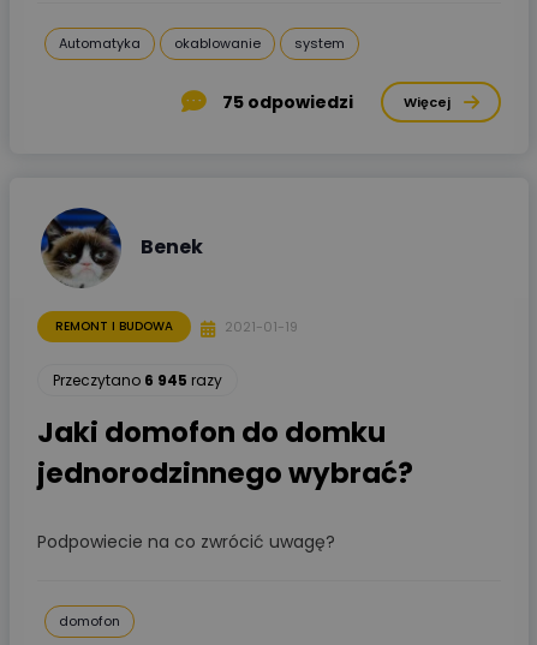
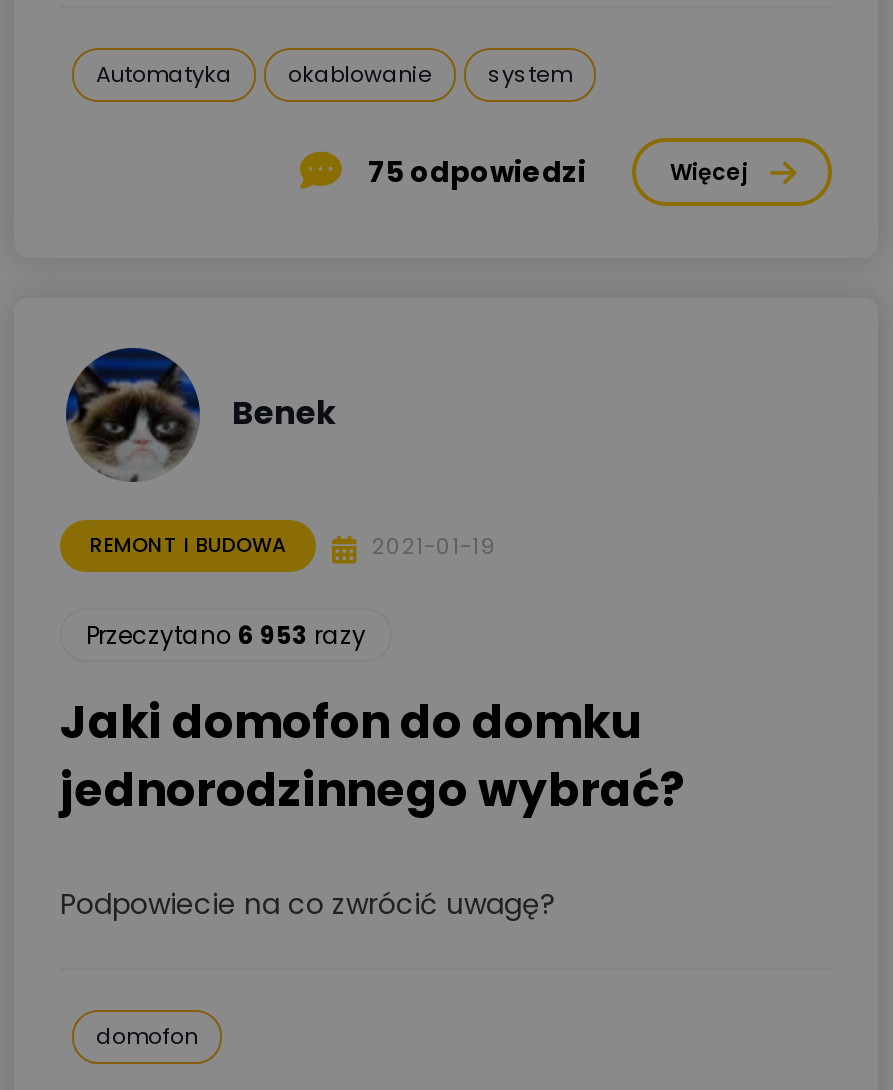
[53,370,222,390] Przeczytano 6 945 razy -> [86,618,366,652] Przeczytano 6 953 razy

